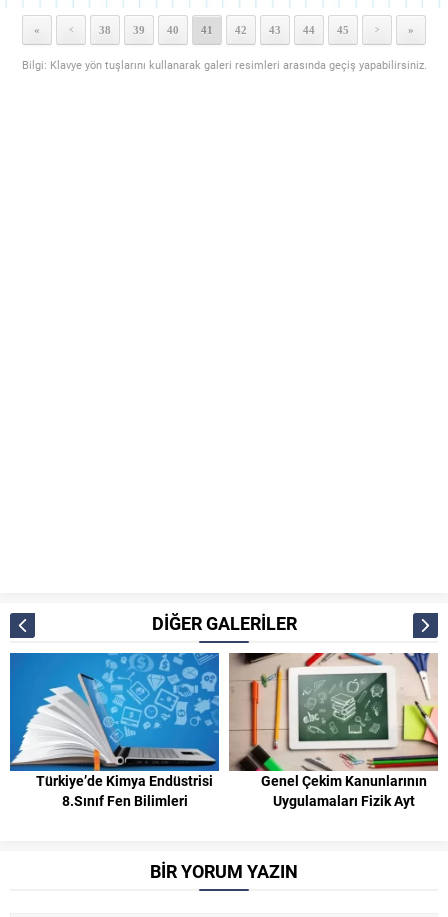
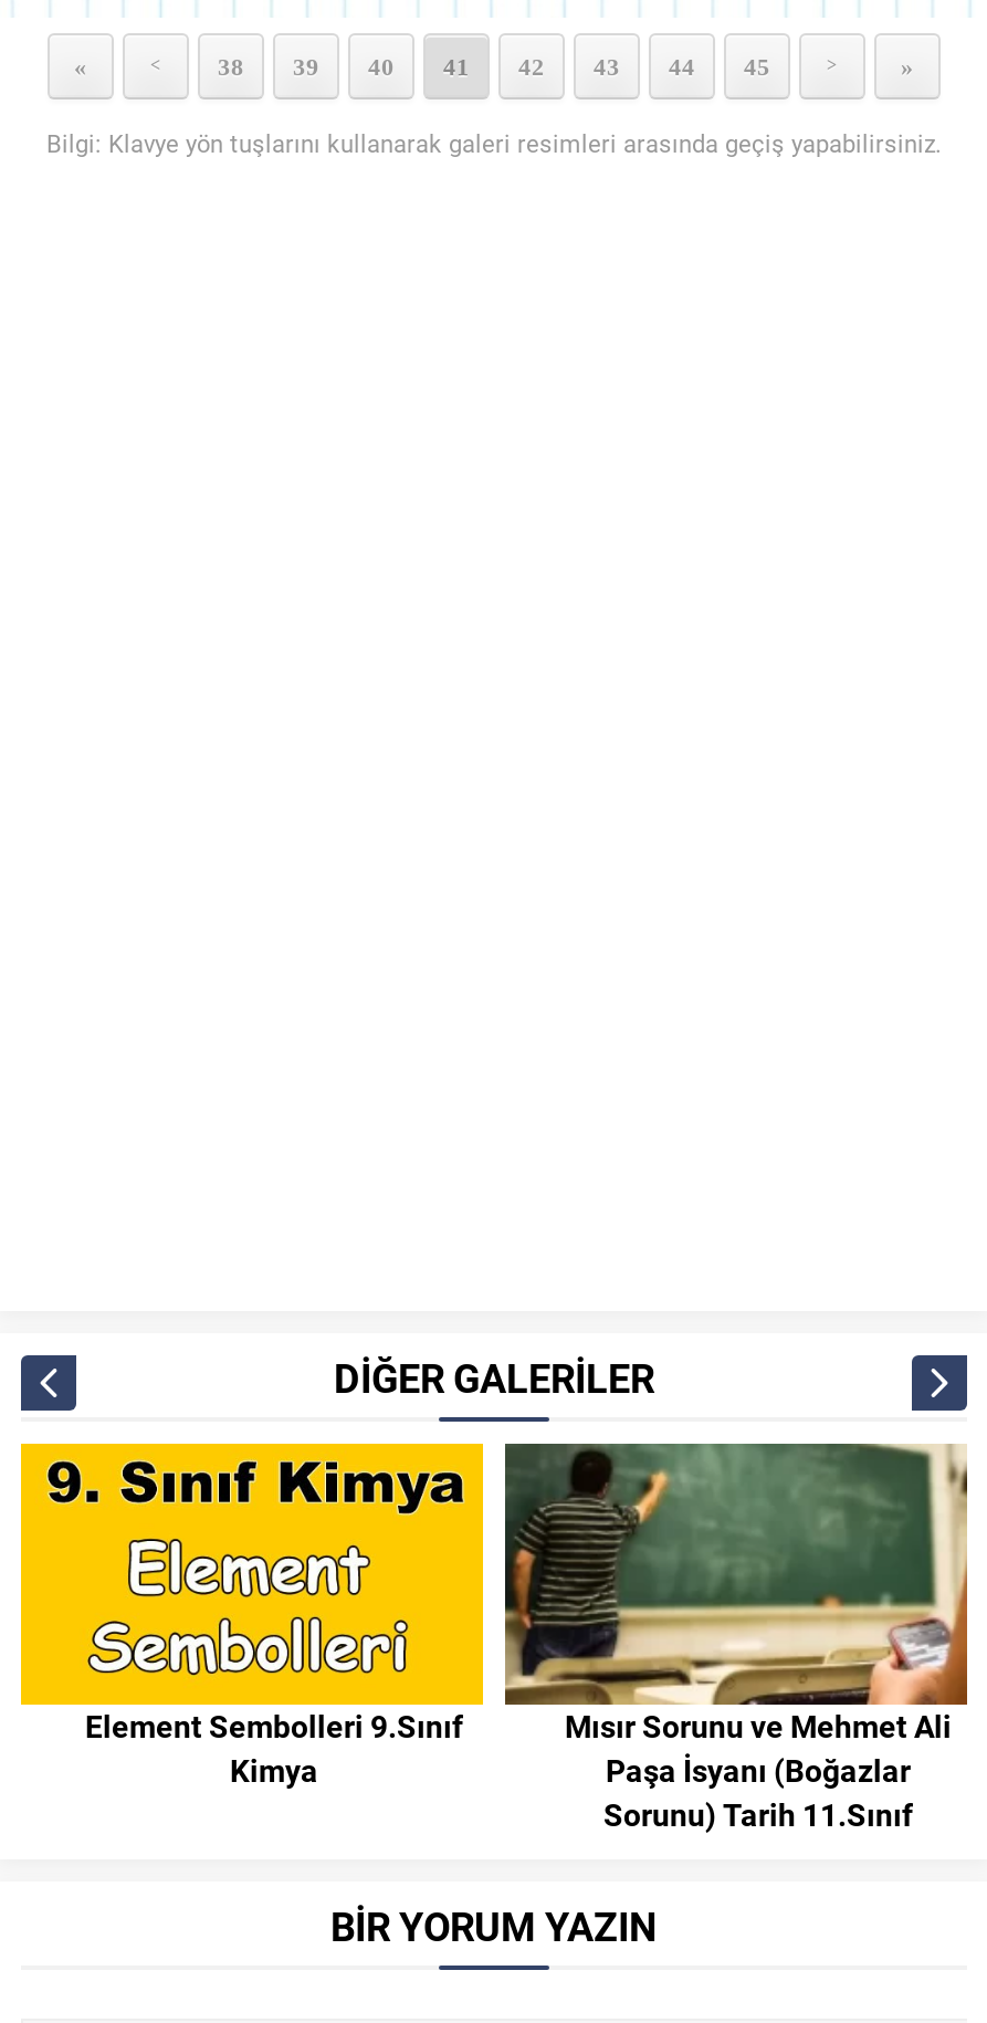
[9,652,220,810] [image] | Türkiye’de Kimya Endüstrisi | 8.Sınıf Fen Bilimleri -> [19,1442,485,1791] [image] | Element Sembolleri 9.Sınıf | Kimya
[229,652,439,810] [image] | Genel Çekim Kanunlarının | Uygulamaları Fizik Ayt -> [505,1442,969,1835] [image] | Mısır Sorunu ve Mehmet Ali | Paşa İsyanı (Boğazlar | Sorunu) Tarih 11.Sınıf

